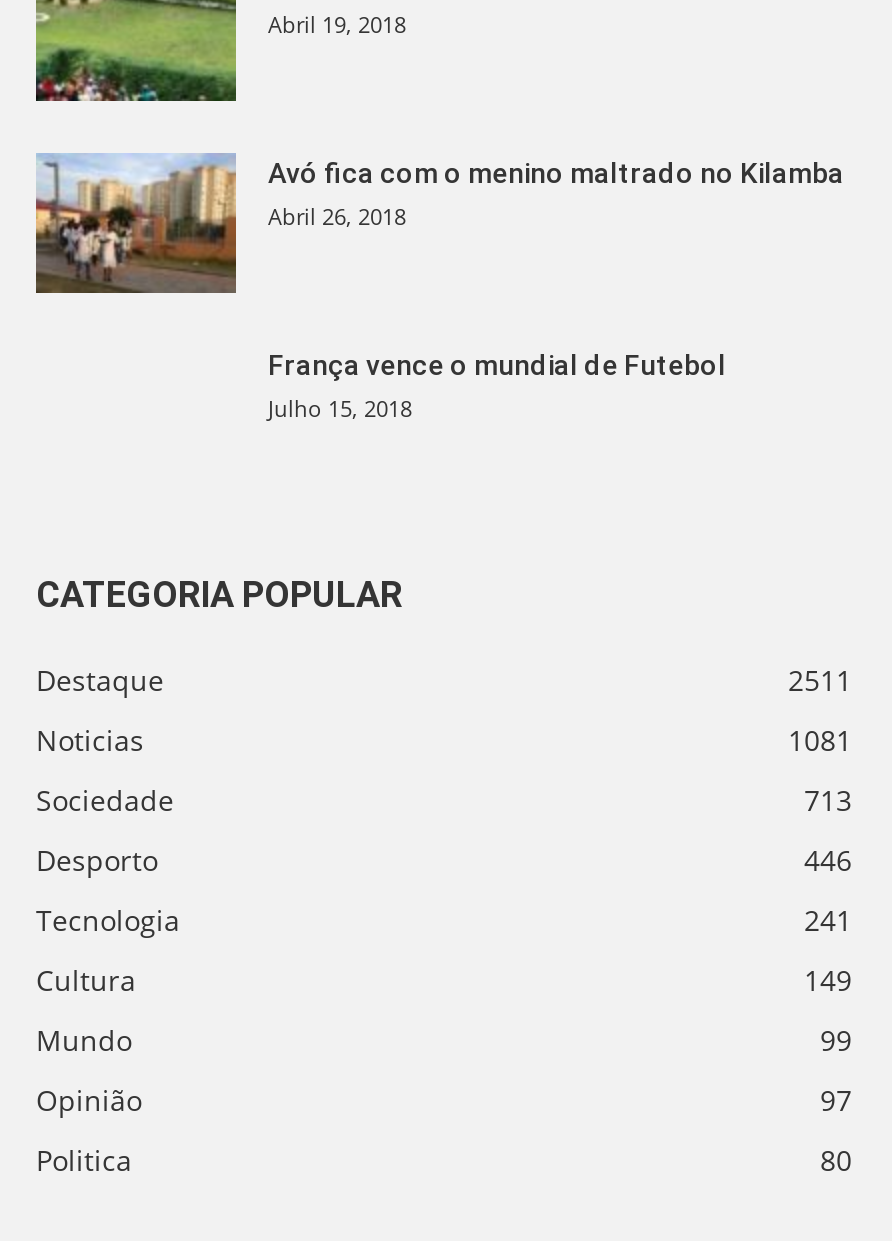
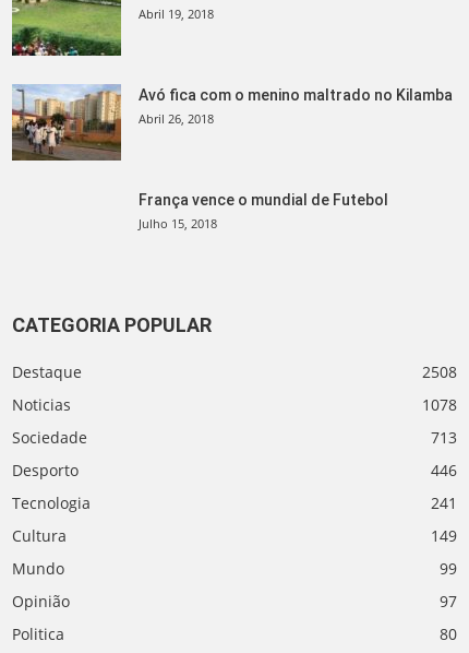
[788,661,852,699] 2511 -> [422,361,457,382] 2508
[788,721,852,759] 1081 -> [422,394,457,415] 1078

